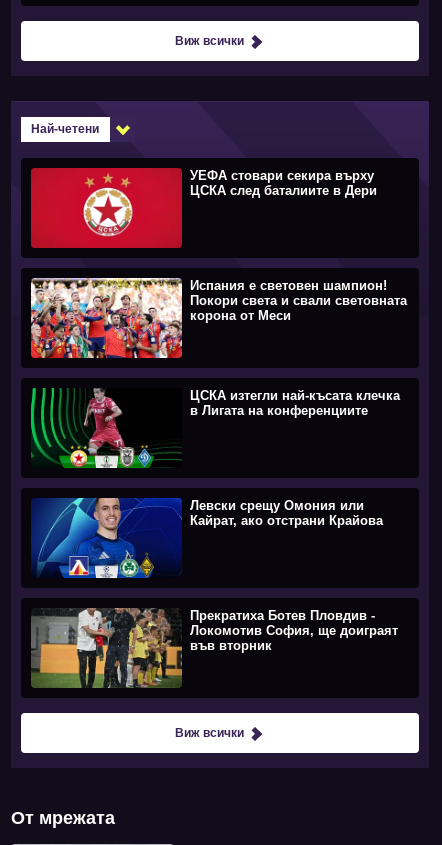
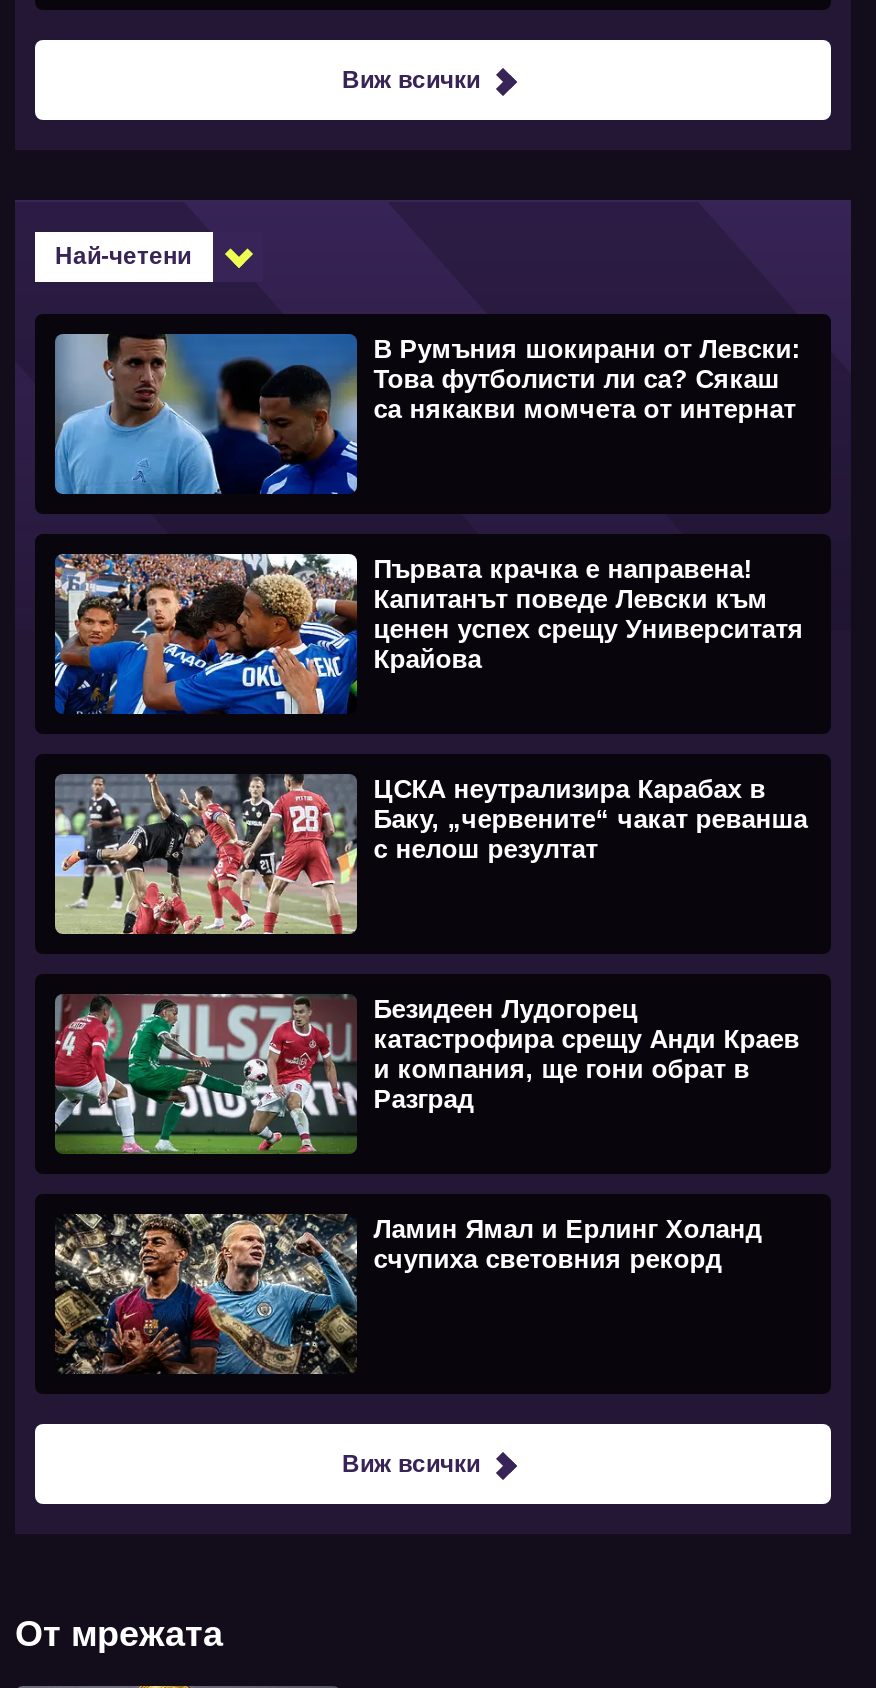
[30,167,377,249] [image] | УЕФА стовари секира върху | ЦСКА след баталиите в Дери -> [53,332,799,496] [image] | В Румъния шокирани от Левски: | Това футболисти ли са? Сякаш | са някакви момчета от интернат
[30,277,407,359] [image] | Испания е световен шампион! | Покори света и свали световната | корона от Меси -> [53,552,803,716] [image] | Първата крачка е направена! | Капитанът поведе Левски към | ценен успех срещу Университатя | Крайова
[30,388,400,469] [image] | ЦСКА изтегли най-късата клечка | в Лигата на конференциите -> [53,772,807,936] [image] | ЦСКА неутрализира Карабах в | Баку, „червените“ чакат реванша | с нелош резултат
[31,497,383,579] [image] | Левски срещу Омония или | Кайрат, ако отстрани Крайова -> [53,992,799,1156] [image] | Безидеен Лудогорец | катастрофира срещу Анди Краев | и компания, ще гони обрат в | Разград
[31,607,398,689] [image] | Прекратиха Ботев Пловдив - | Локомотив София, ще доиграят | във вторник -> [55,1212,761,1374] [image] | Ламин Ямал и Ерлинг Холанд | счупиха световния рекорд

